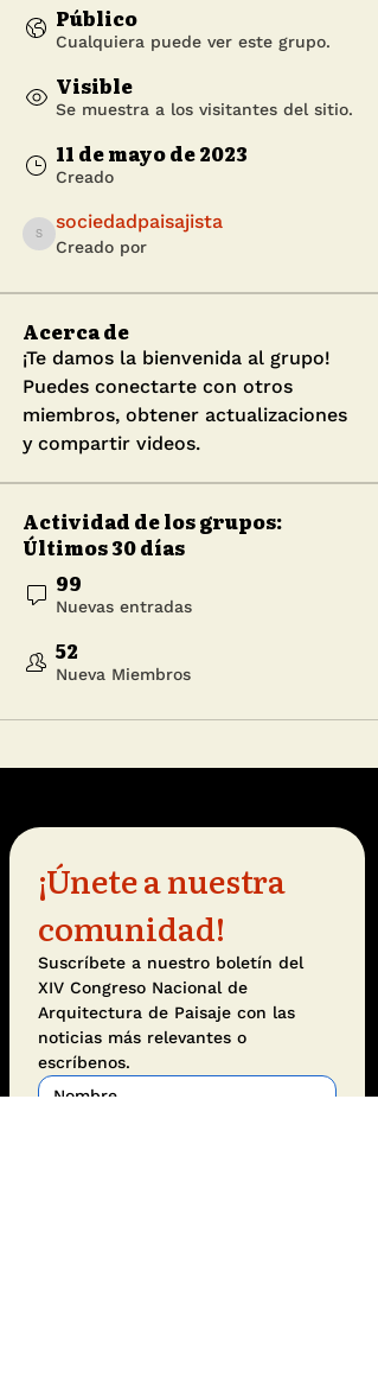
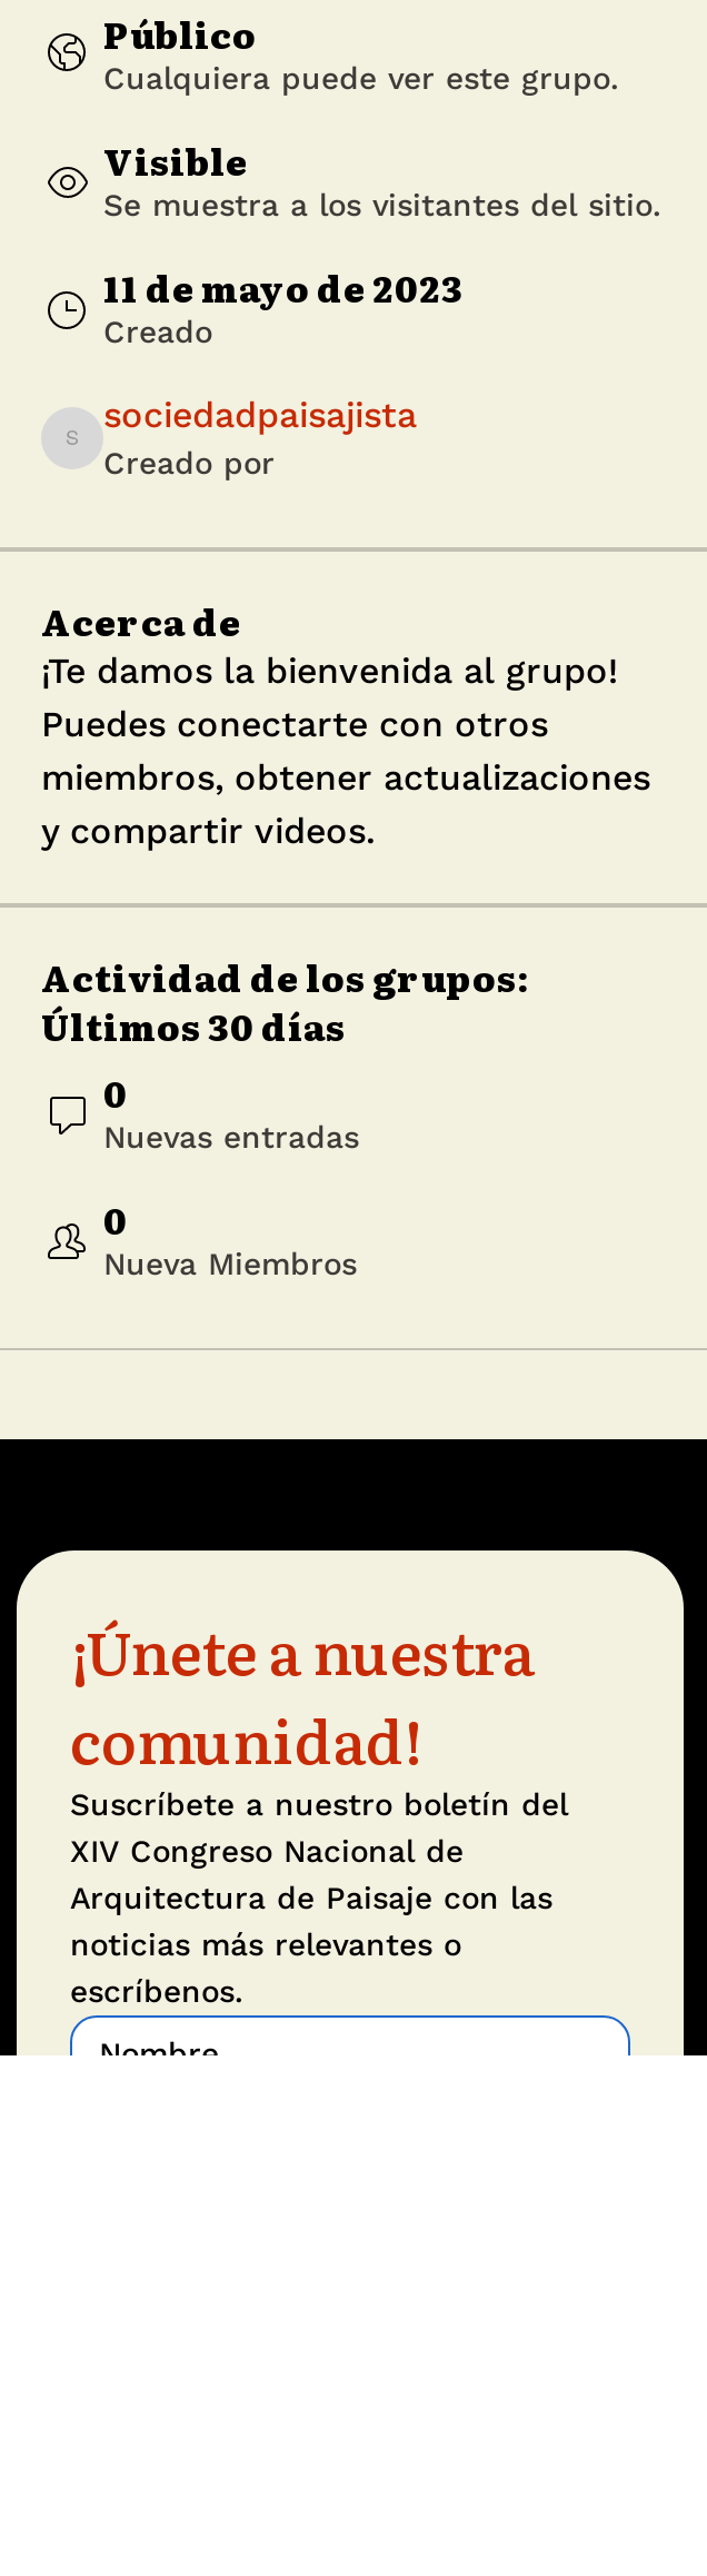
[56,568,82,597] 99 -> [103,1066,128,1119] 0
[56,636,78,665] 52 -> [103,1192,128,1246] 0

